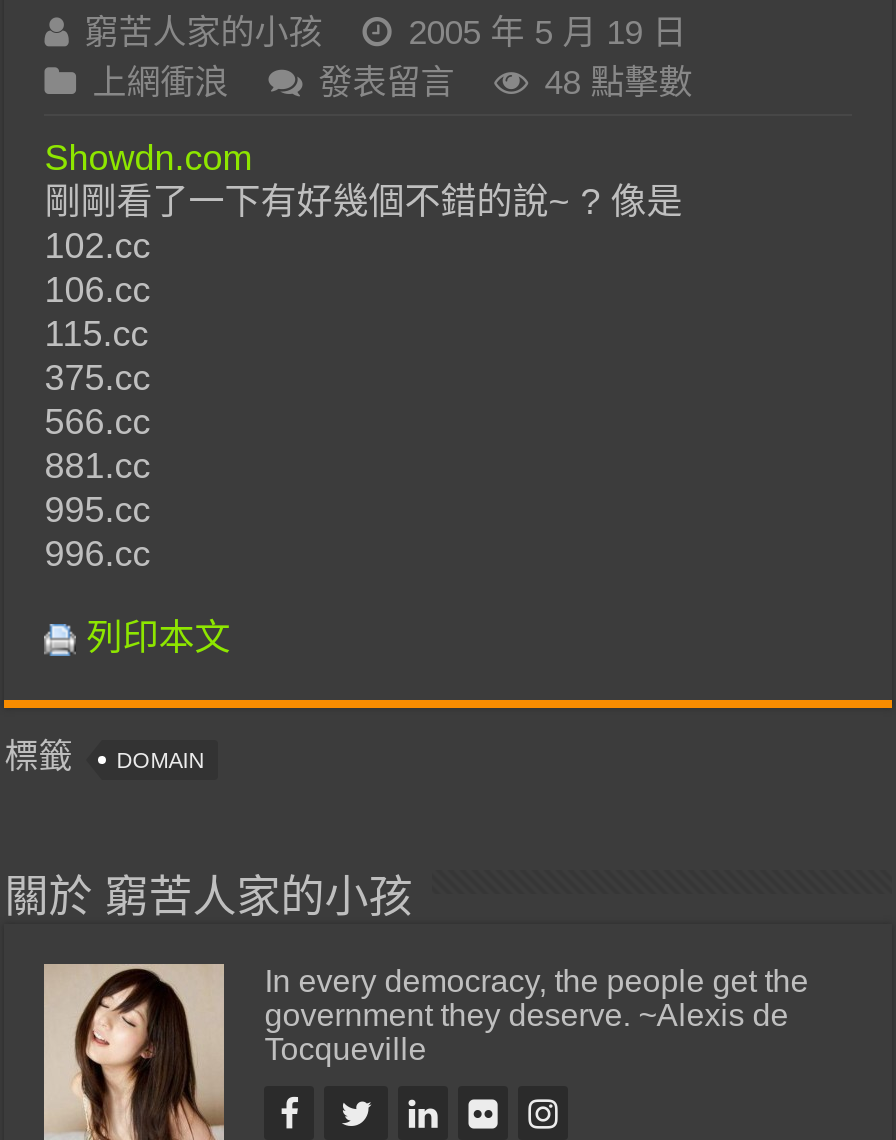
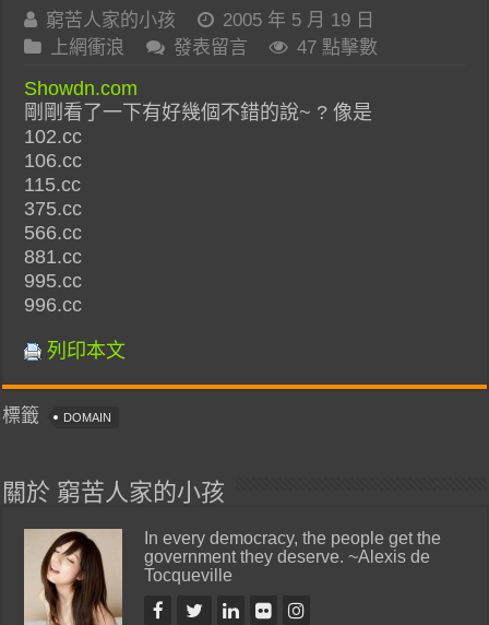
[544,63,692,101] 48 點擊數 -> [297,37,378,58] 47 點擊數

